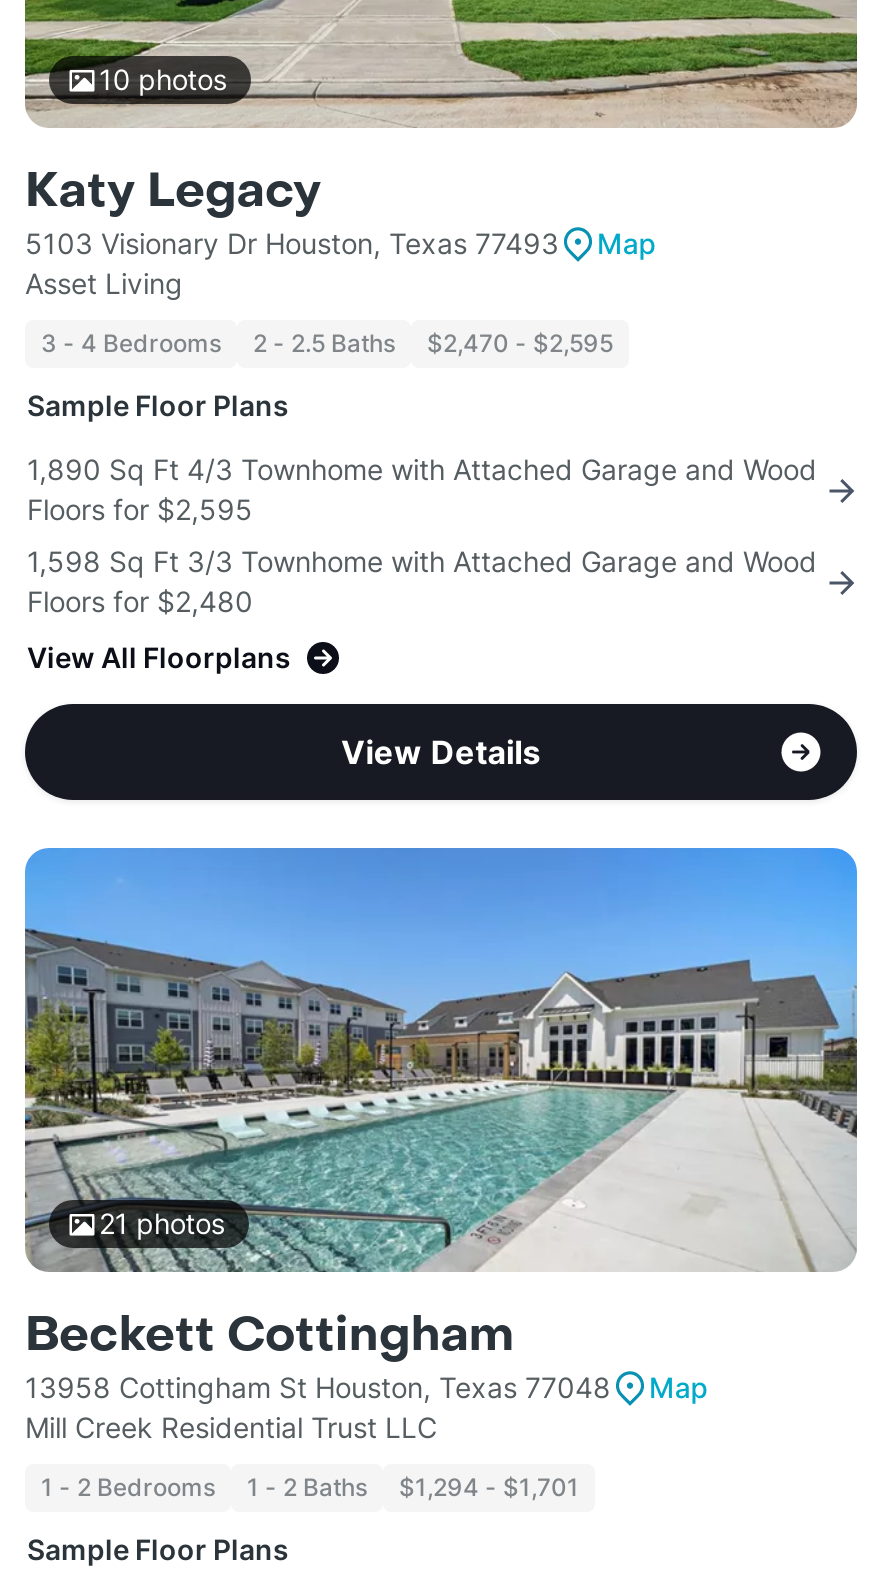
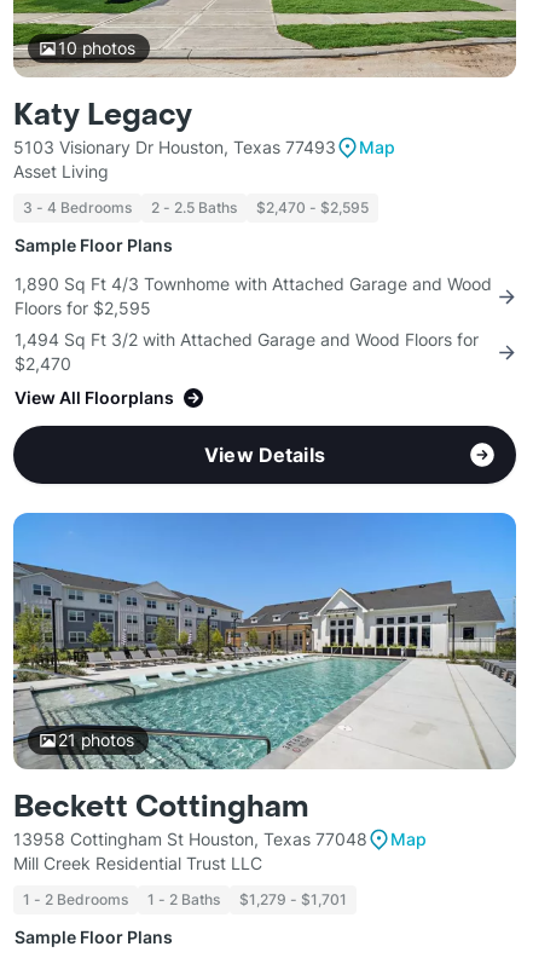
[27,544,817,618] 1,598 Sq Ft 3/3 Townhome with Attached Garage and Wood | Floors for $2,480 -> [15,329,479,374] 1,494 Sq Ft 3/2 with Attached Garage and Wood Floors for | $2,470
[41,1472,579,1502] 1 - 2 Bedrooms 1 - 2 Baths $1,294 - $1,701 -> [23,891,347,909] 1 - 2 Bedrooms 1 - 2 Baths $1,279 - $1,701

